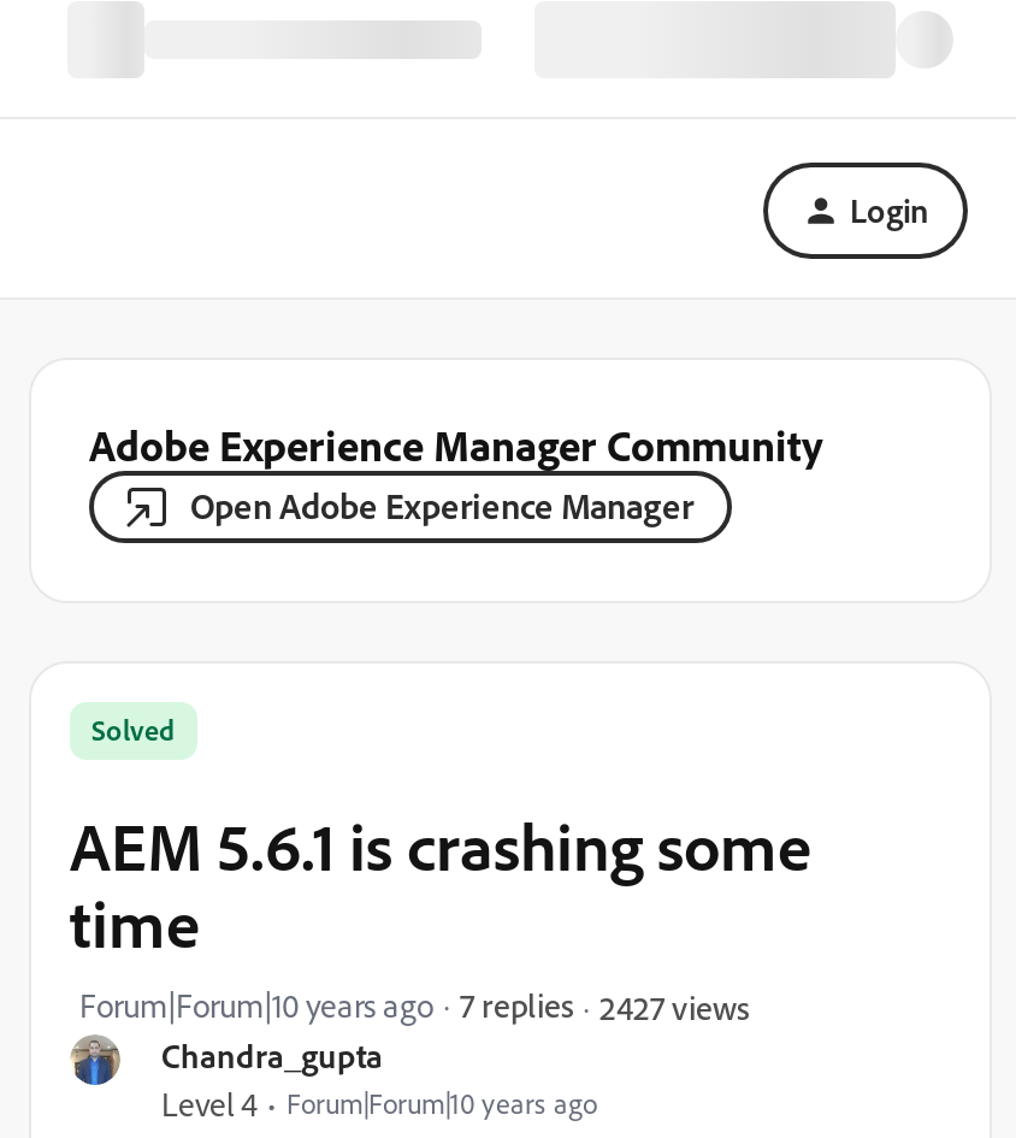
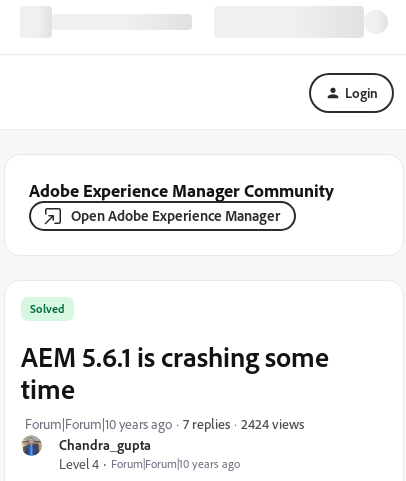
[599,985,749,1026] 2427 views -> [241,414,304,431] 2424 views

